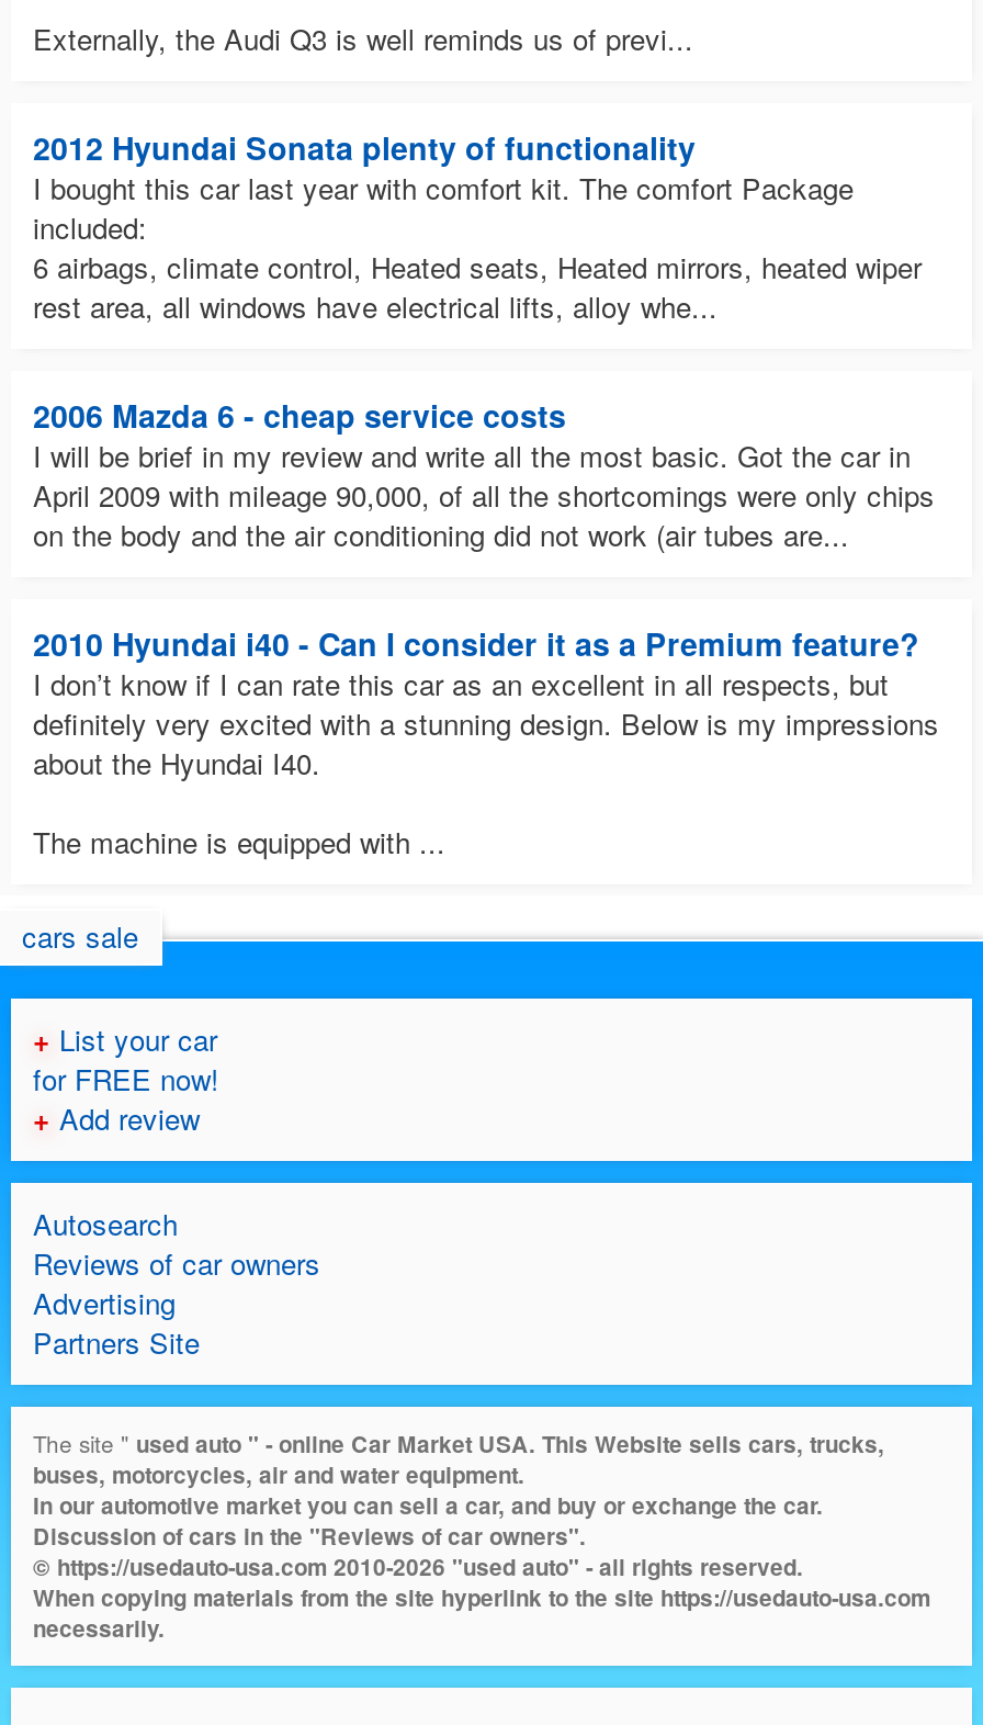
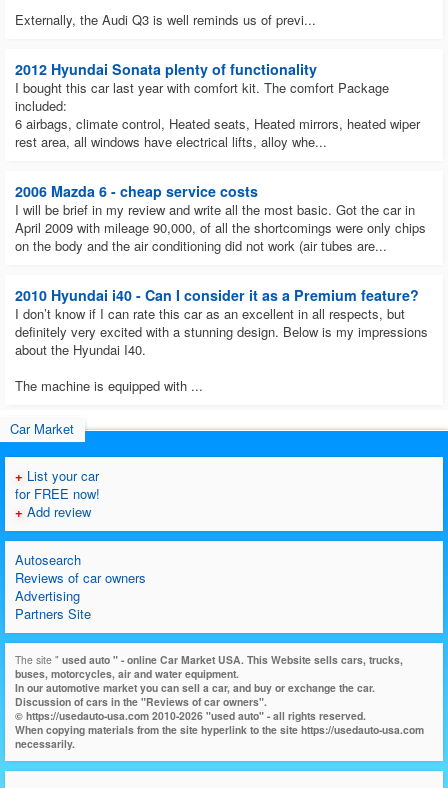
[22,916,138,957] cars sale -> [10,419,74,438] Car Market

